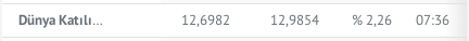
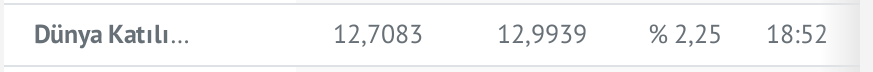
[181,11,230,29] 12,6982 -> [333,17,423,51] 12,7083
[270,11,319,29] 12,9854 -> [497,17,587,51] 12,9939
[352,11,392,29] % 2,26 -> [648,17,722,51] % 2,25
[416,11,449,29] 07:36 -> [766,17,828,51] 18:52

